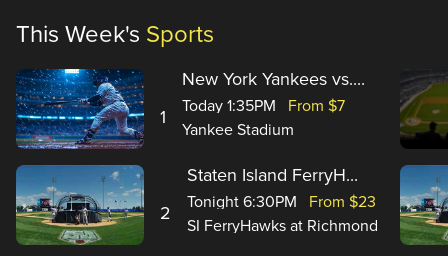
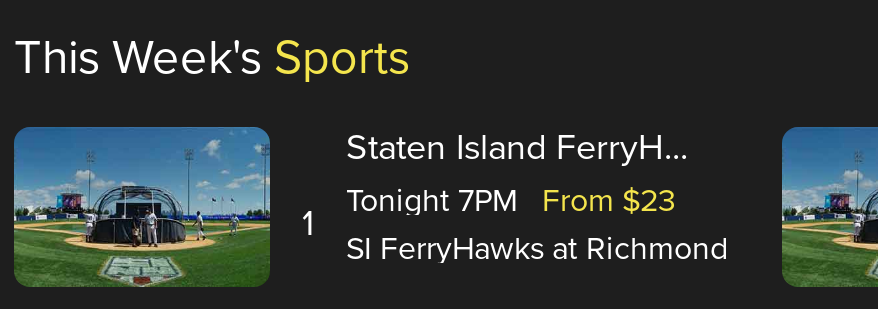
[15,66,365,225] [image] | New York Yankees vs.... | Today 1:35PM From $7 | Yankee Stadium | 2 -> none
[400,69,445,148] [image] -> none
[187,190,376,212] Tonight 6:30PM From $23 -> [346,177,676,221] Tonight 7PM From $23

